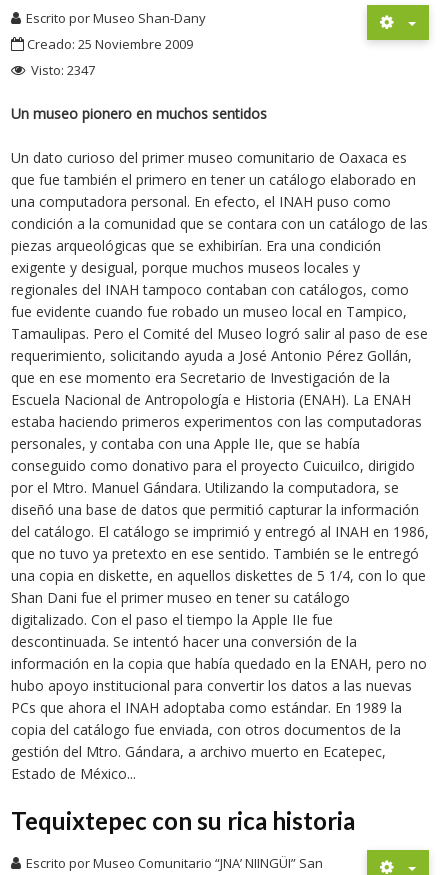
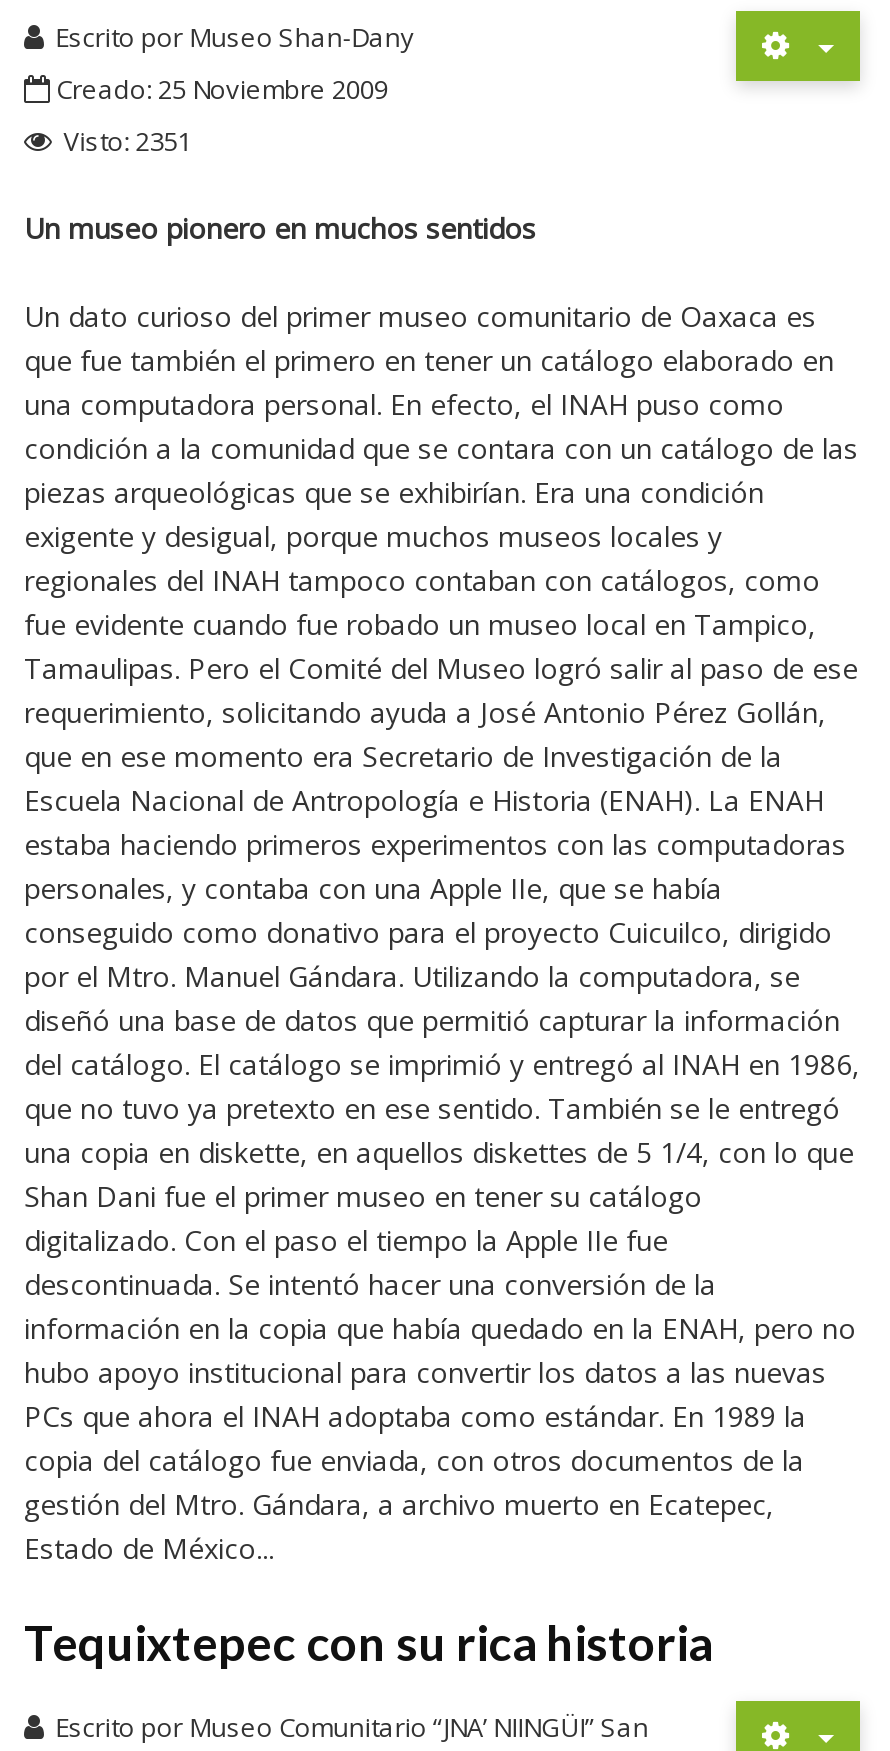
[31,61,95,79] Visto: 2347 -> [64,123,192,159] Visto: 2351

